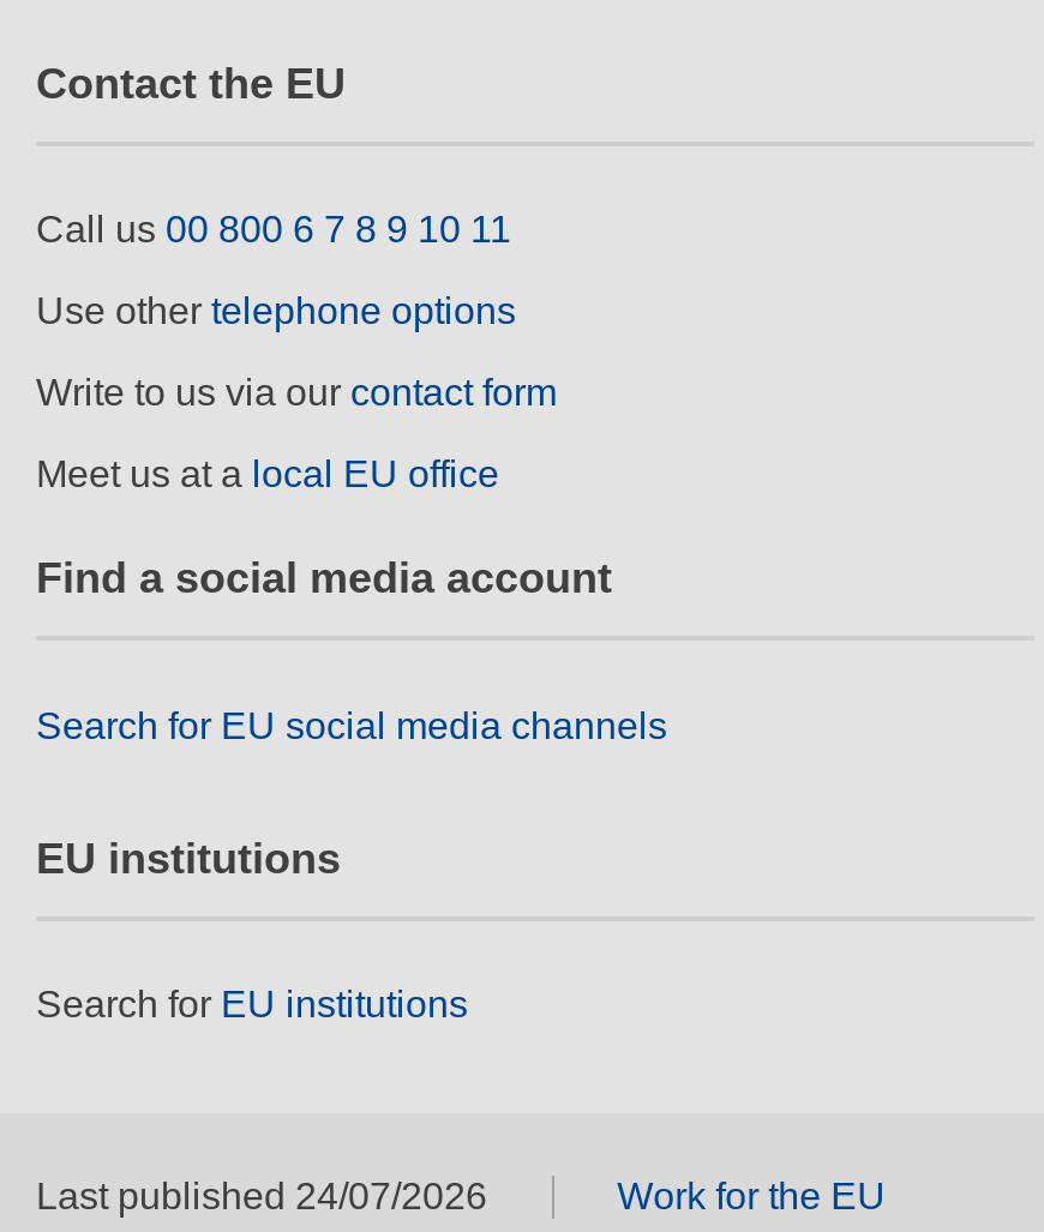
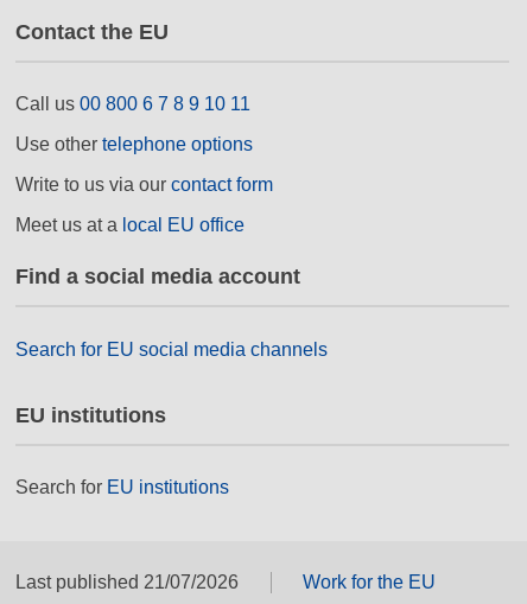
[36,1177,487,1218] Last published 24/07/2026 -> [15,573,239,593] Last published 21/07/2026

